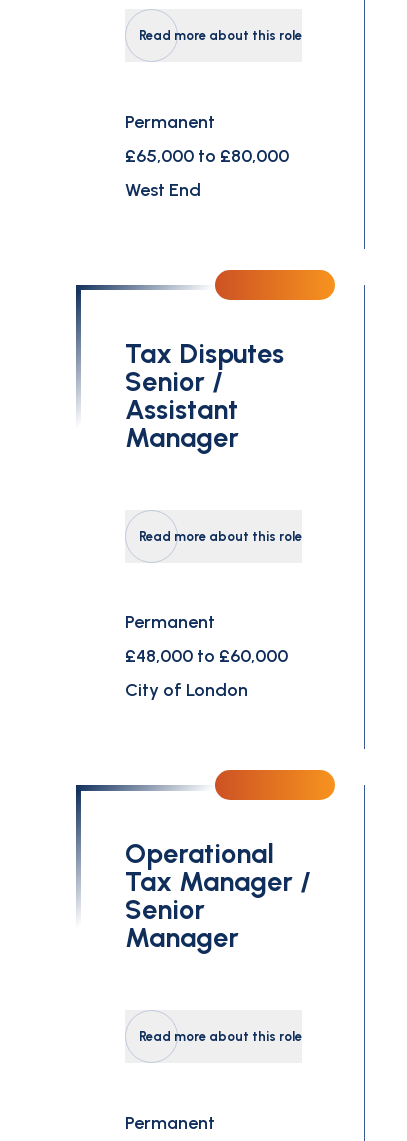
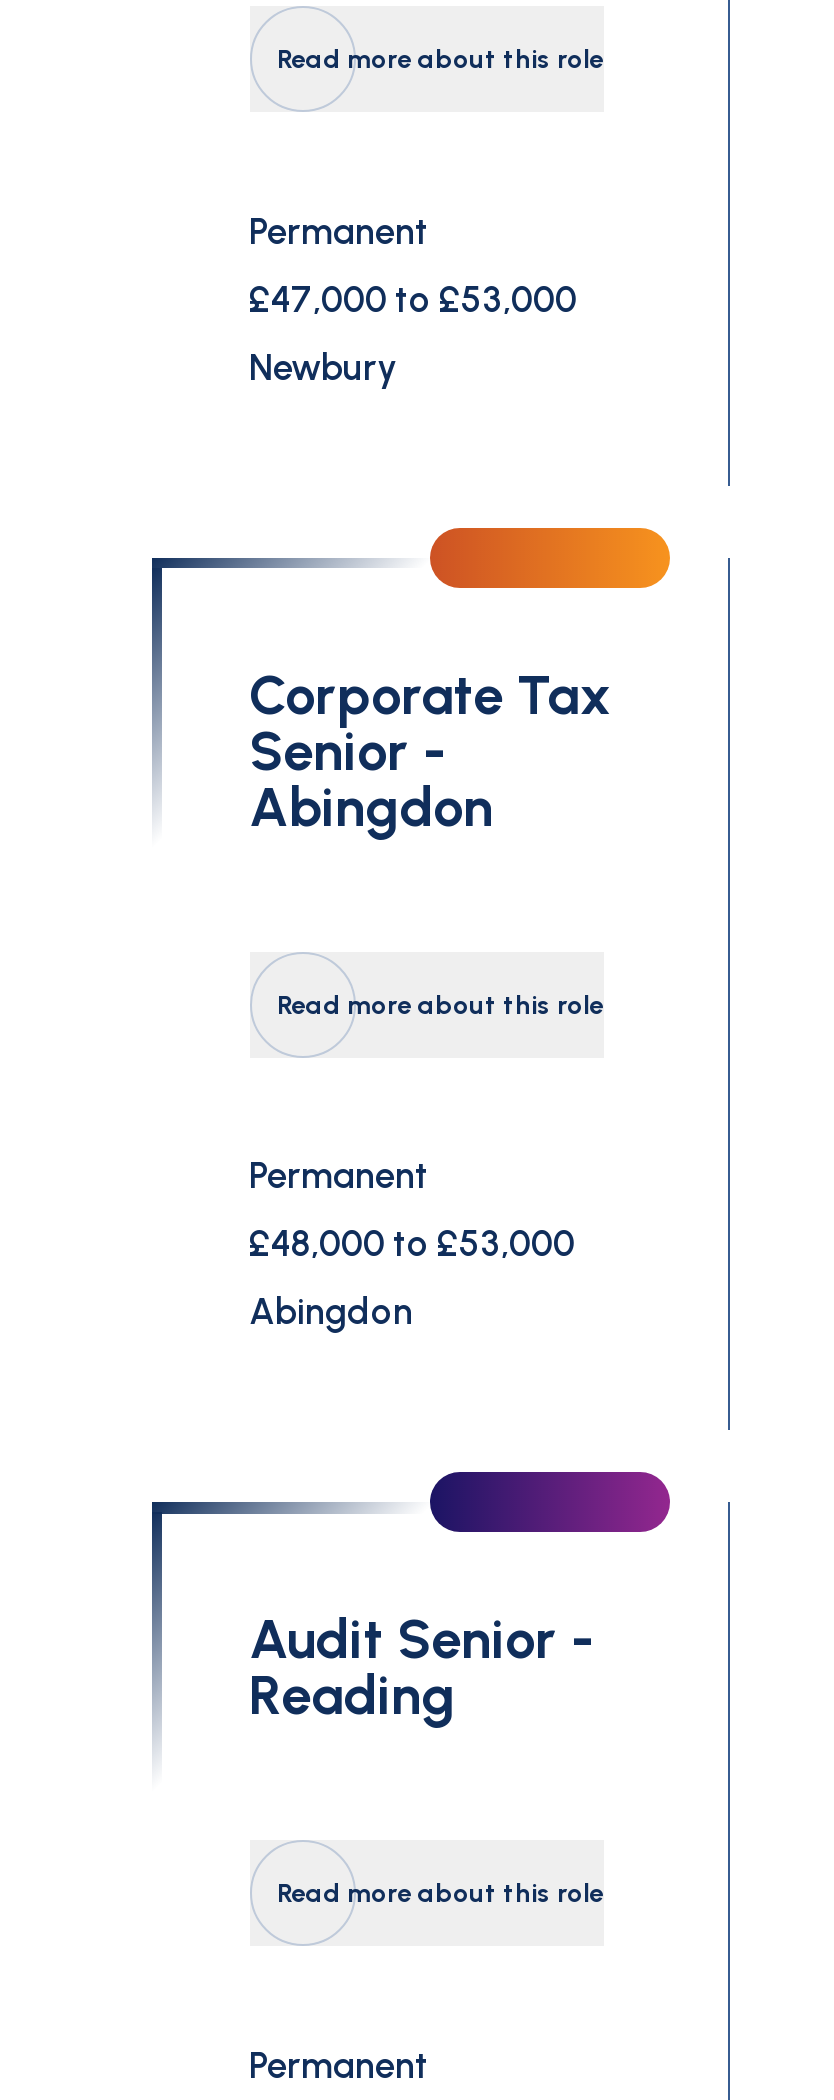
[124,145,288,167] £65,000 to £80,000 -> [249,278,577,322] £47,000 to £53,000
[124,179,200,201] West End -> [249,346,397,390] Newbury
[124,337,283,454] Tax Disputes | Senior / | Assistant | Manager -> [249,662,611,840] Corporate Tax | Senior - | Abingdon
[124,645,287,667] £48,000 to £60,000 -> [249,1223,575,1267] £48,000 to £53,000
[124,679,247,701] City of London -> [249,1291,413,1335] Abingdon
[124,769,336,954] [image] | Operational | Tax Manager / | Senior | Manager -> [249,1470,672,1729] [image] | Audit Senior - | Reading

